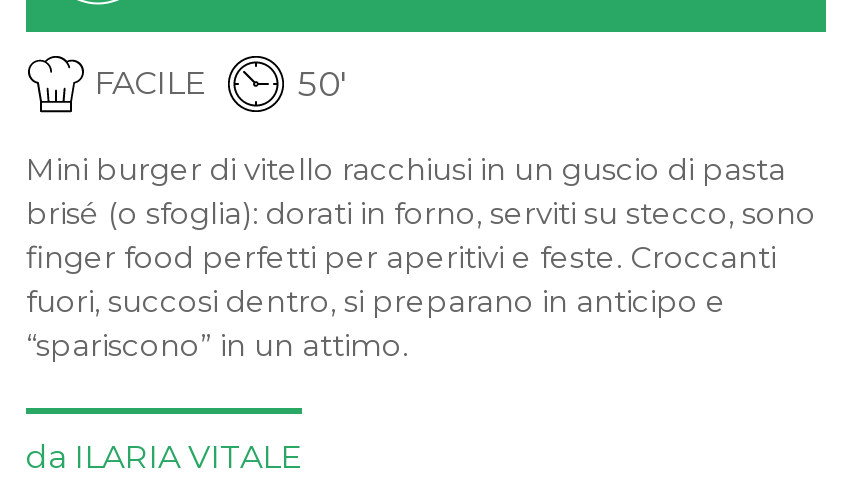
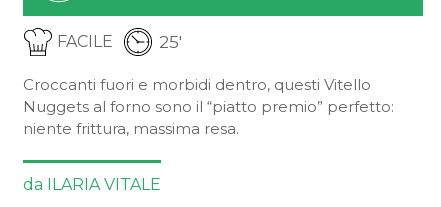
[298,64,346,104] 50' -> [159,32,182,52] 25'
[26,150,816,364] Mini burger di vitello racchiusi in un guscio di pasta | brisé (o sfoglia): dorati in forno, serviti su stecco, sono | finger food perfetti per aperitivi e feste. Croccanti | fuori, succosi dentro, si preparano in anticipo e | “spariscono” in un attimo. -> [23,75,394,138] Croccanti fuori e morbidi dentro, questi Vitello | Nuggets al forno sono il “piatto premio” perfetto: | niente frittura, massima resa.

